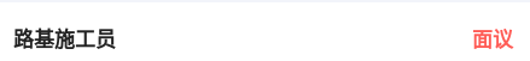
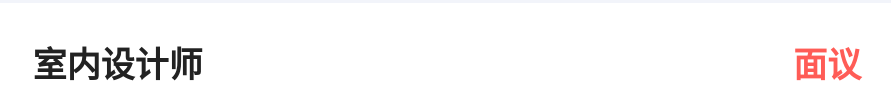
[13,29,116,52] 路基施工员 -> [33,47,203,85] 室内设计师

